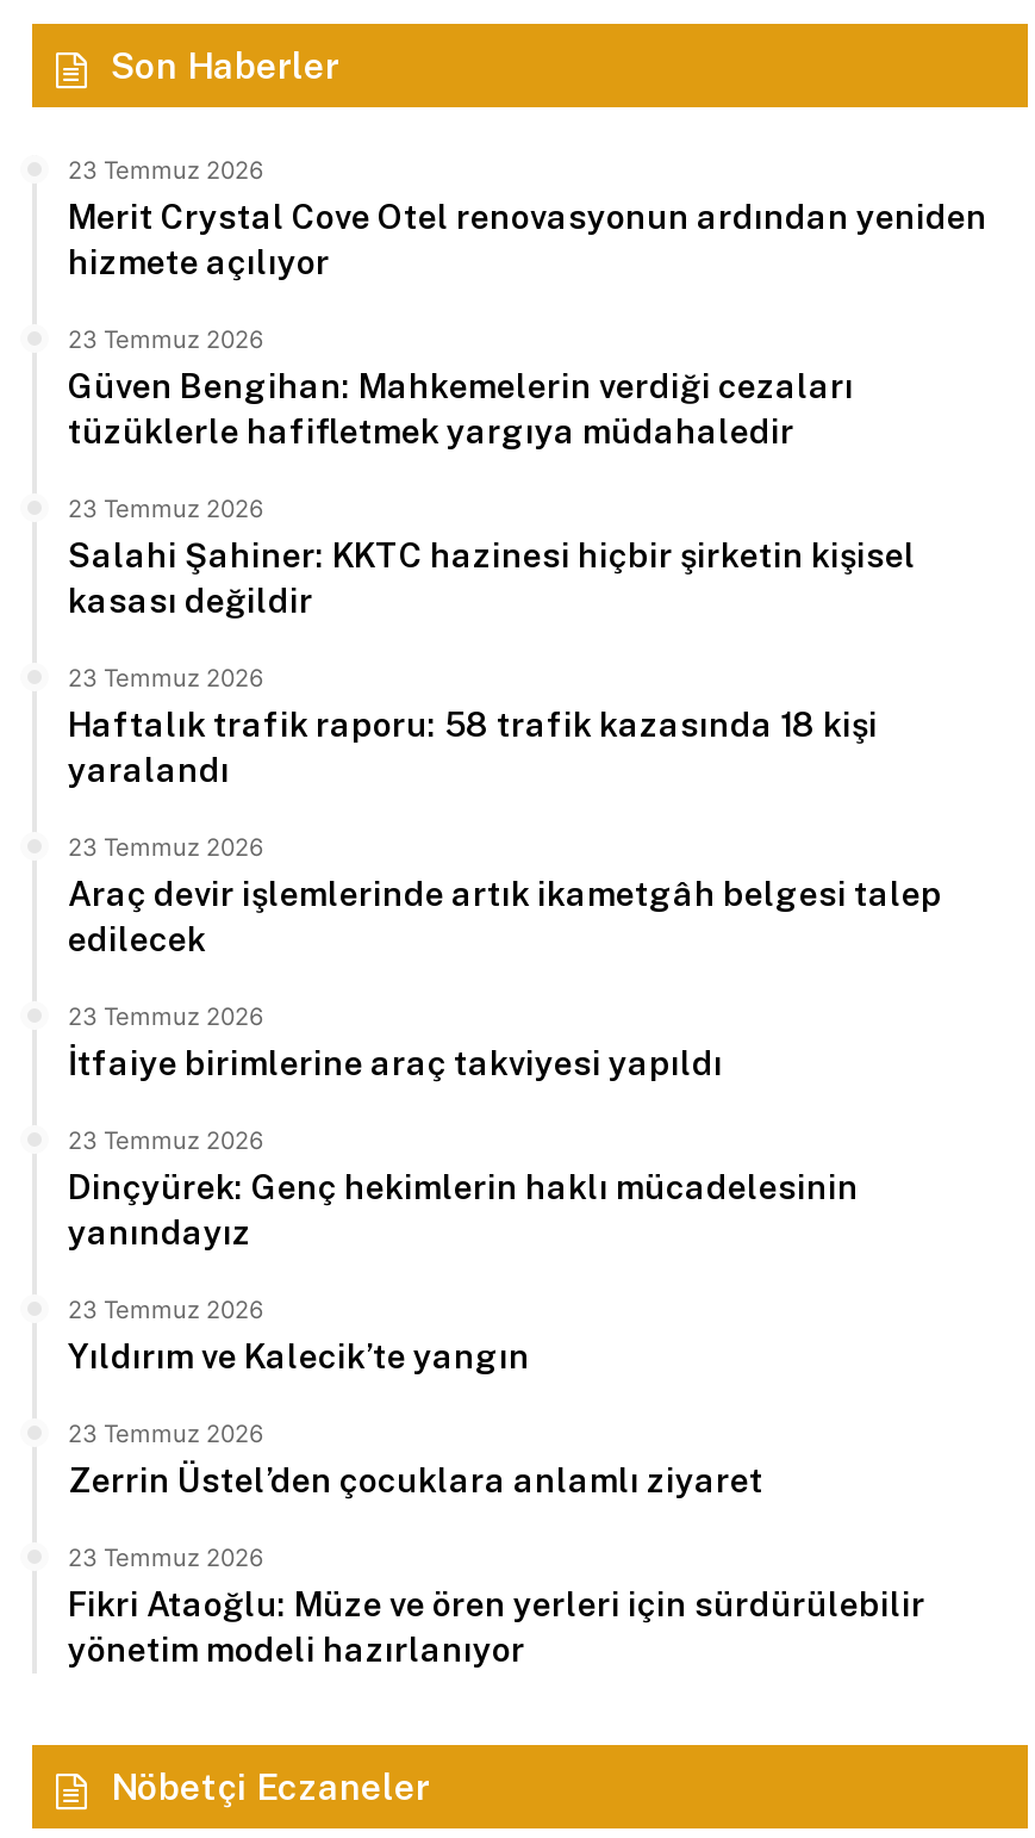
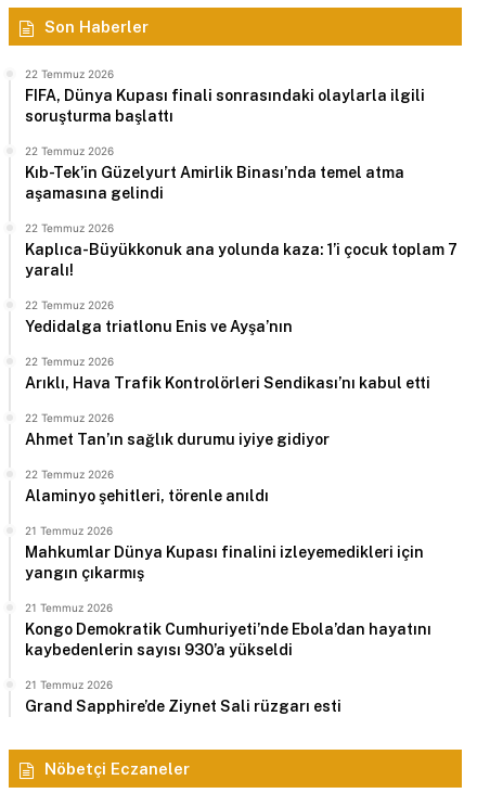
[68,155,987,282] 23 Temmuz 2026 | Merit Crystal Cove Otel renovasyonun ardından yeniden | hizmete açılıyor -> [25,67,425,125] 22 Temmuz 2026 | FIFA, Dünya Kupası finali sonrasındaki olaylarla ilgili | soruşturma başlattı
[68,325,854,451] 23 Temmuz 2026 | Güven Bengihan: Mahkemelerin verdiği cezaları | tüzüklerle hafifletmek yargıya müdahaledir -> [25,144,404,202] 22 Temmuz 2026 | Kıb-Tek’in Güzelyurt Amirlik Binası’nda temel atma | aşamasına gelindi
[68,494,916,620] 23 Temmuz 2026 | Salahi Şahiner: KKTC hazinesi hiçbir şirketin kişisel | kasası değildir -> [25,222,457,279] 22 Temmuz 2026 | Kaplıca-Büyükkonuk ana yolunda kaza: 1’i çocuk toplam 7 | yaralı!
[68,663,878,790] 23 Temmuz 2026 | Haftalık trafik raporu: 58 trafik kazasında 18 kişi | yaralandı -> [25,299,293,335] 22 Temmuz 2026 | Yedidalga triatlonu Enis ve Ayşa’nın
[68,832,942,959] 23 Temmuz 2026 | Araç devir işlemlerinde artık ikametgâh belgesi talep | edilecek -> [25,355,430,392] 22 Temmuz 2026 | Arıklı, Hava Trafik Kontrolörleri Sendikası’nı kabul etti
[68,1002,723,1083] 23 Temmuz 2026 | İtfaiye birimlerine araç takviyesi yapıldı -> [25,411,330,448] 22 Temmuz 2026 | Ahmet Tan’ın sağlık durumu iyiye gidiyor
[68,1126,859,1252] 23 Temmuz 2026 | Dinçyürek: Genç hekimlerin haklı mücadelesinin | yanındayız -> [25,468,269,505] 22 Temmuz 2026 | Alaminyo şehitleri, törenle anıldı
[68,1295,530,1376] 23 Temmuz 2026 | Yıldırım ve Kalecik’te yangın -> [25,524,424,582] 21 Temmuz 2026 | Mahkumlar Dünya Kupası finalini izleyemedikleri için | yangın çıkarmış
[68,1419,763,1500] 23 Temmuz 2026 | Zerrin Üstel’den çocuklara anlamlı ziyaret -> [25,601,431,659] 21 Temmuz 2026 | Kongo Demokratik Cumhuriyeti’nde Ebola’dan hayatını | kaybedenlerin sayısı 930’a yükseldi
[68,1543,925,1669] 23 Temmuz 2026 | Fikri Ataoğlu: Müze ve ören yerleri için sürdürülebilir | yönetim modeli hazırlanıyor -> [25,678,341,715] 21 Temmuz 2026 | Grand Sapphire’de Ziynet Sali rüzgarı esti

